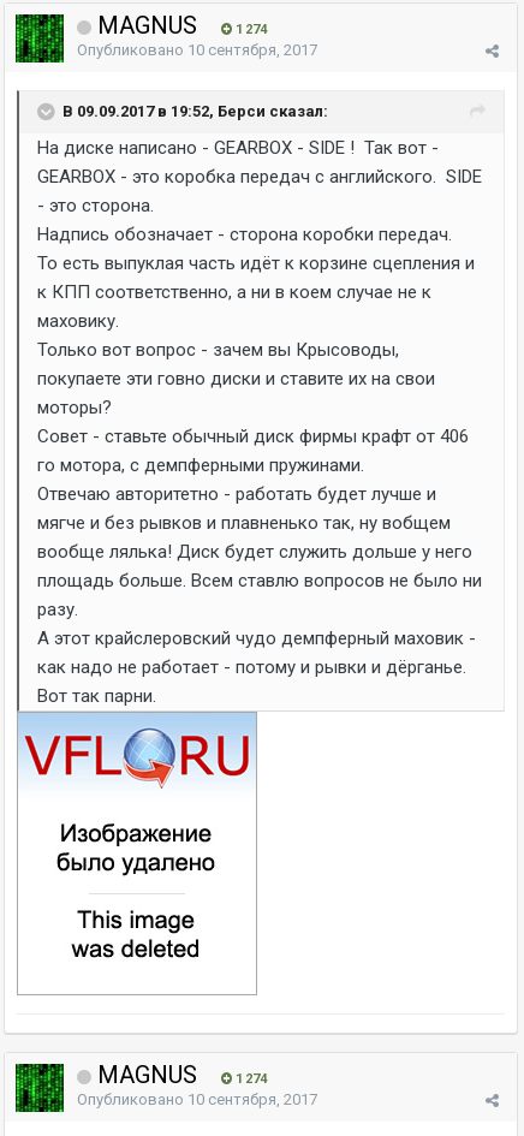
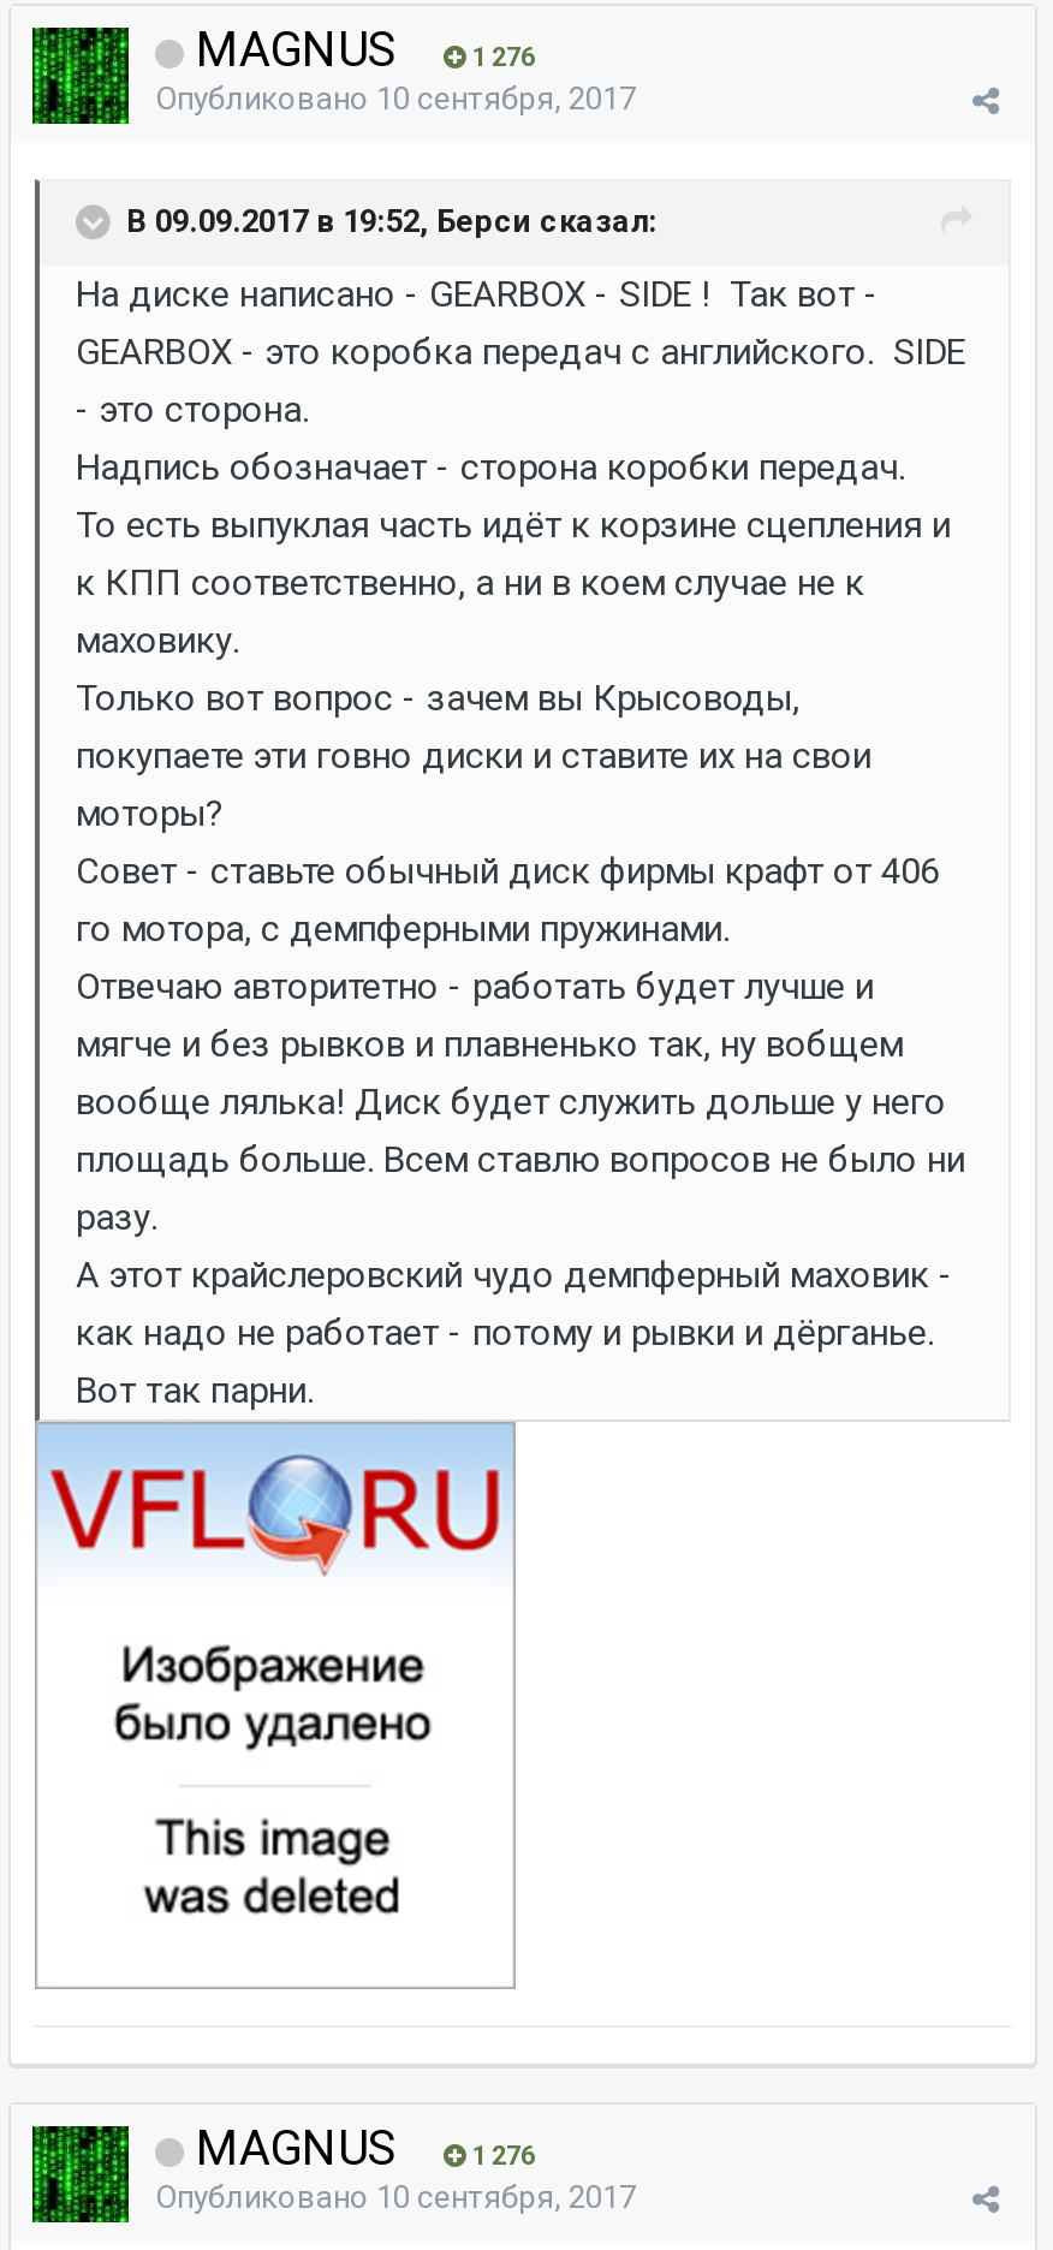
[91,11,267,40] MAGNUS 1 274 -> [184,20,535,78] MAGNUS 1 276
[91,1060,267,1089] MAGNUS 1 274 -> [184,2119,535,2177] MAGNUS 1 276

